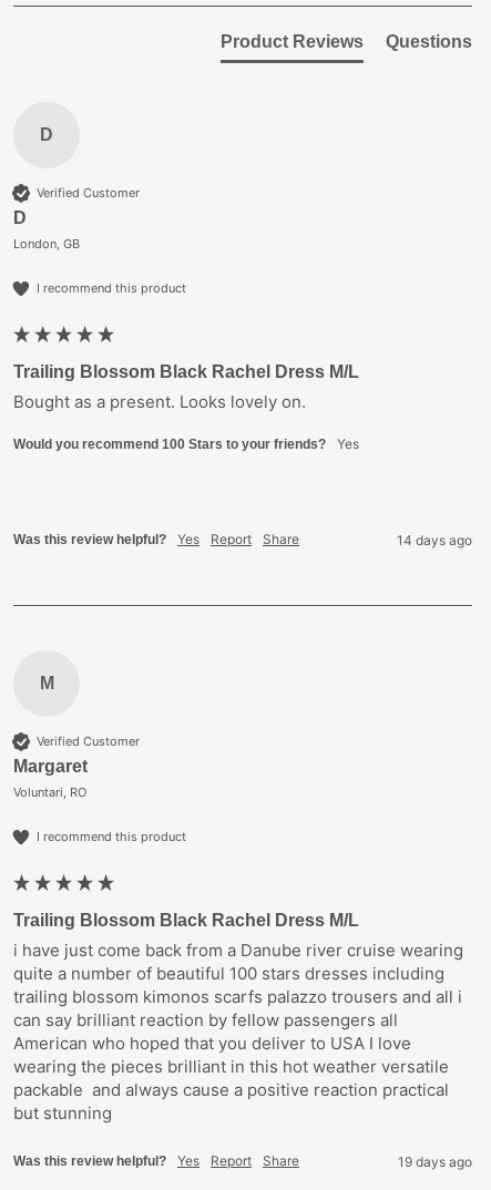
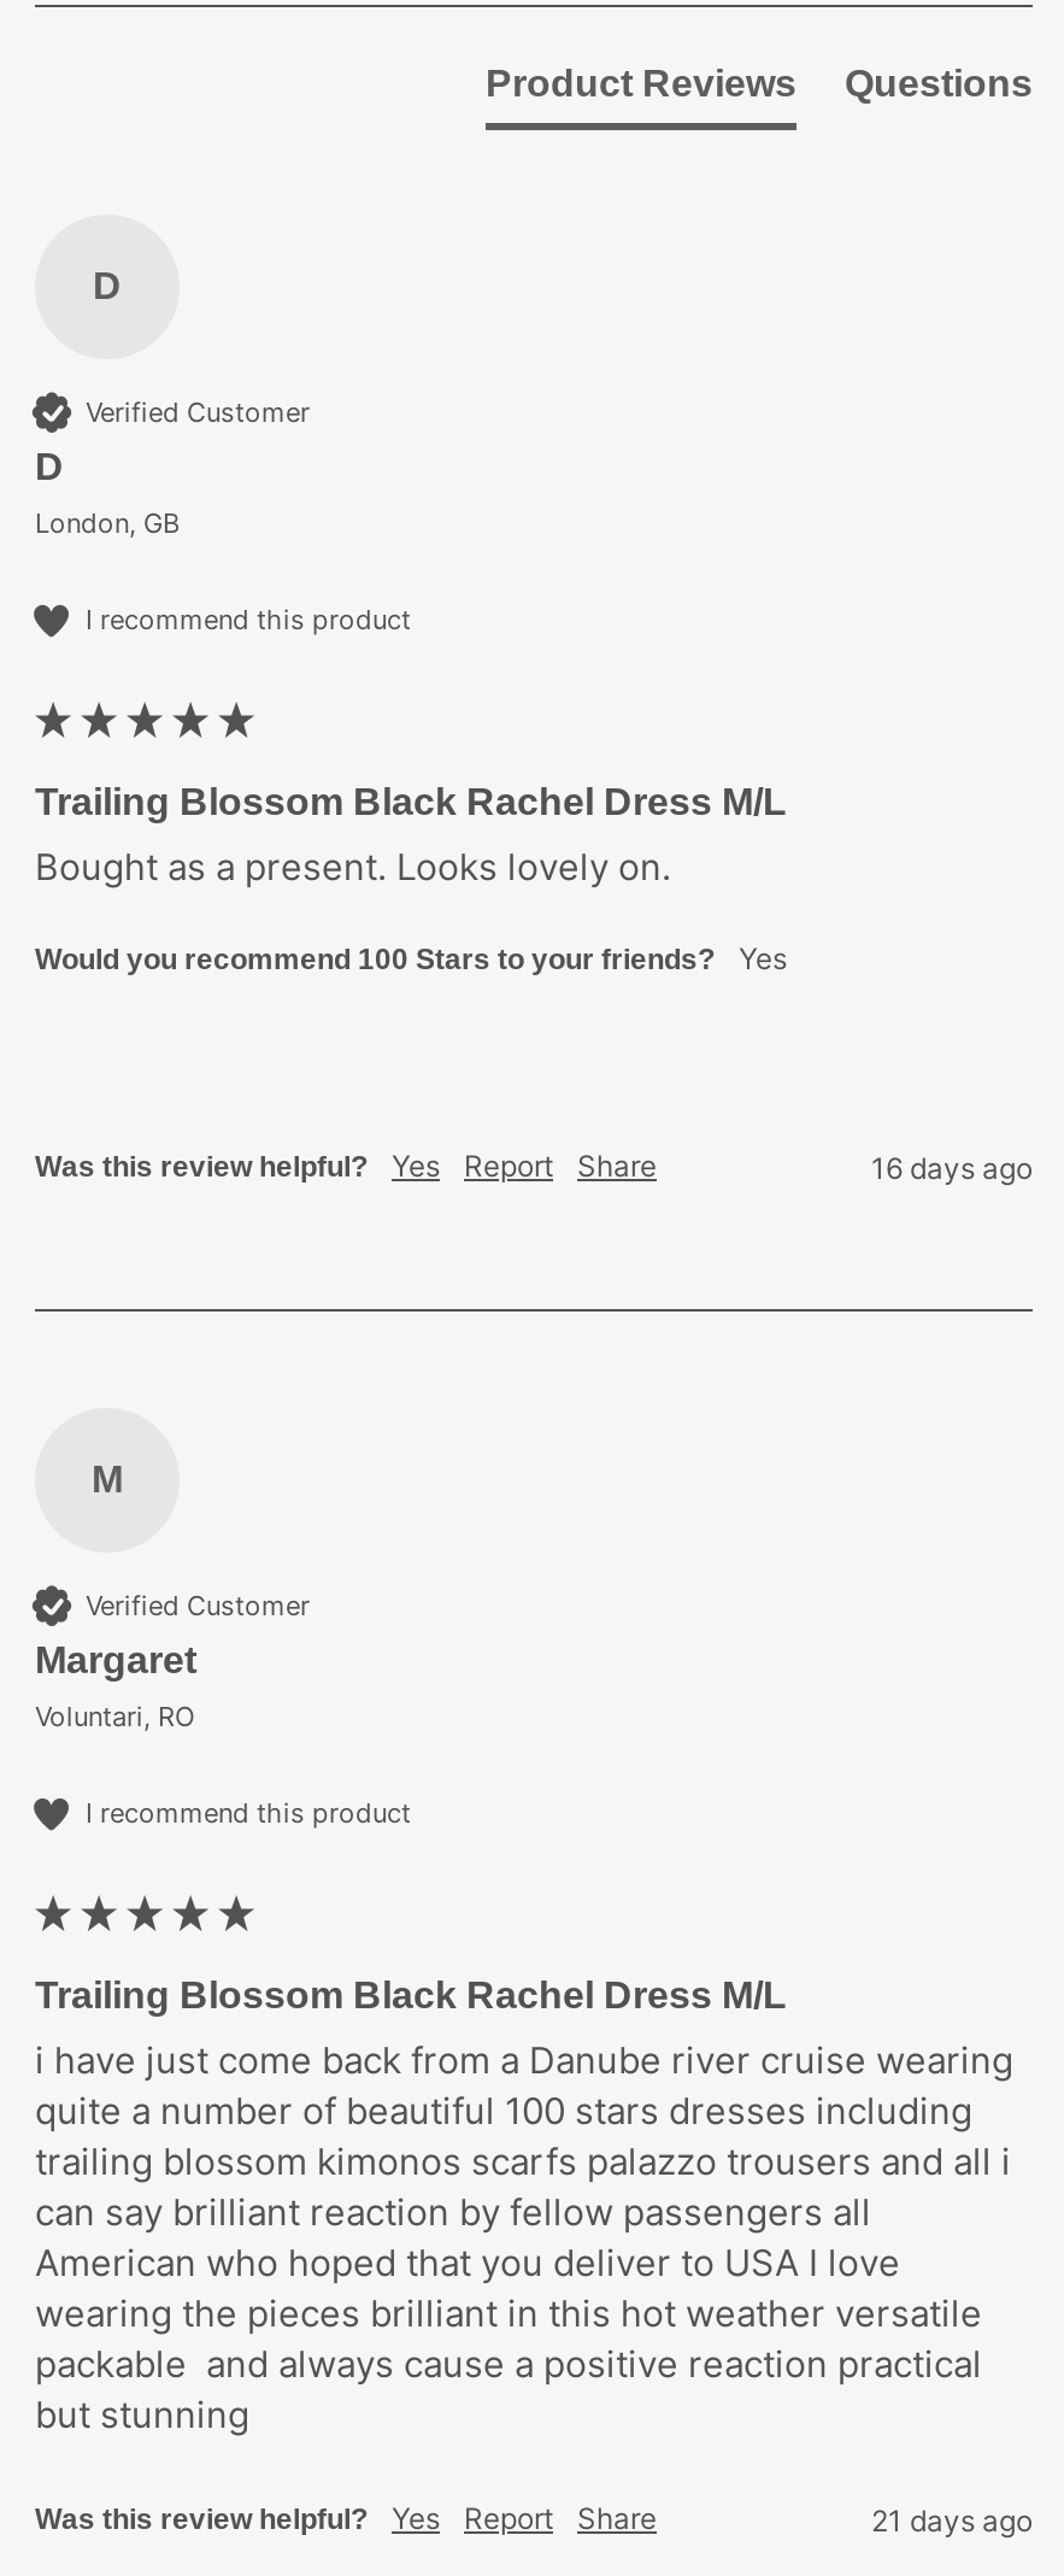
[397,532,472,549] 14 days ago -> [871,1151,1033,1187] 16 days ago
[398,1154,472,1170] 19 days ago -> [871,2503,1033,2539] 21 days ago

